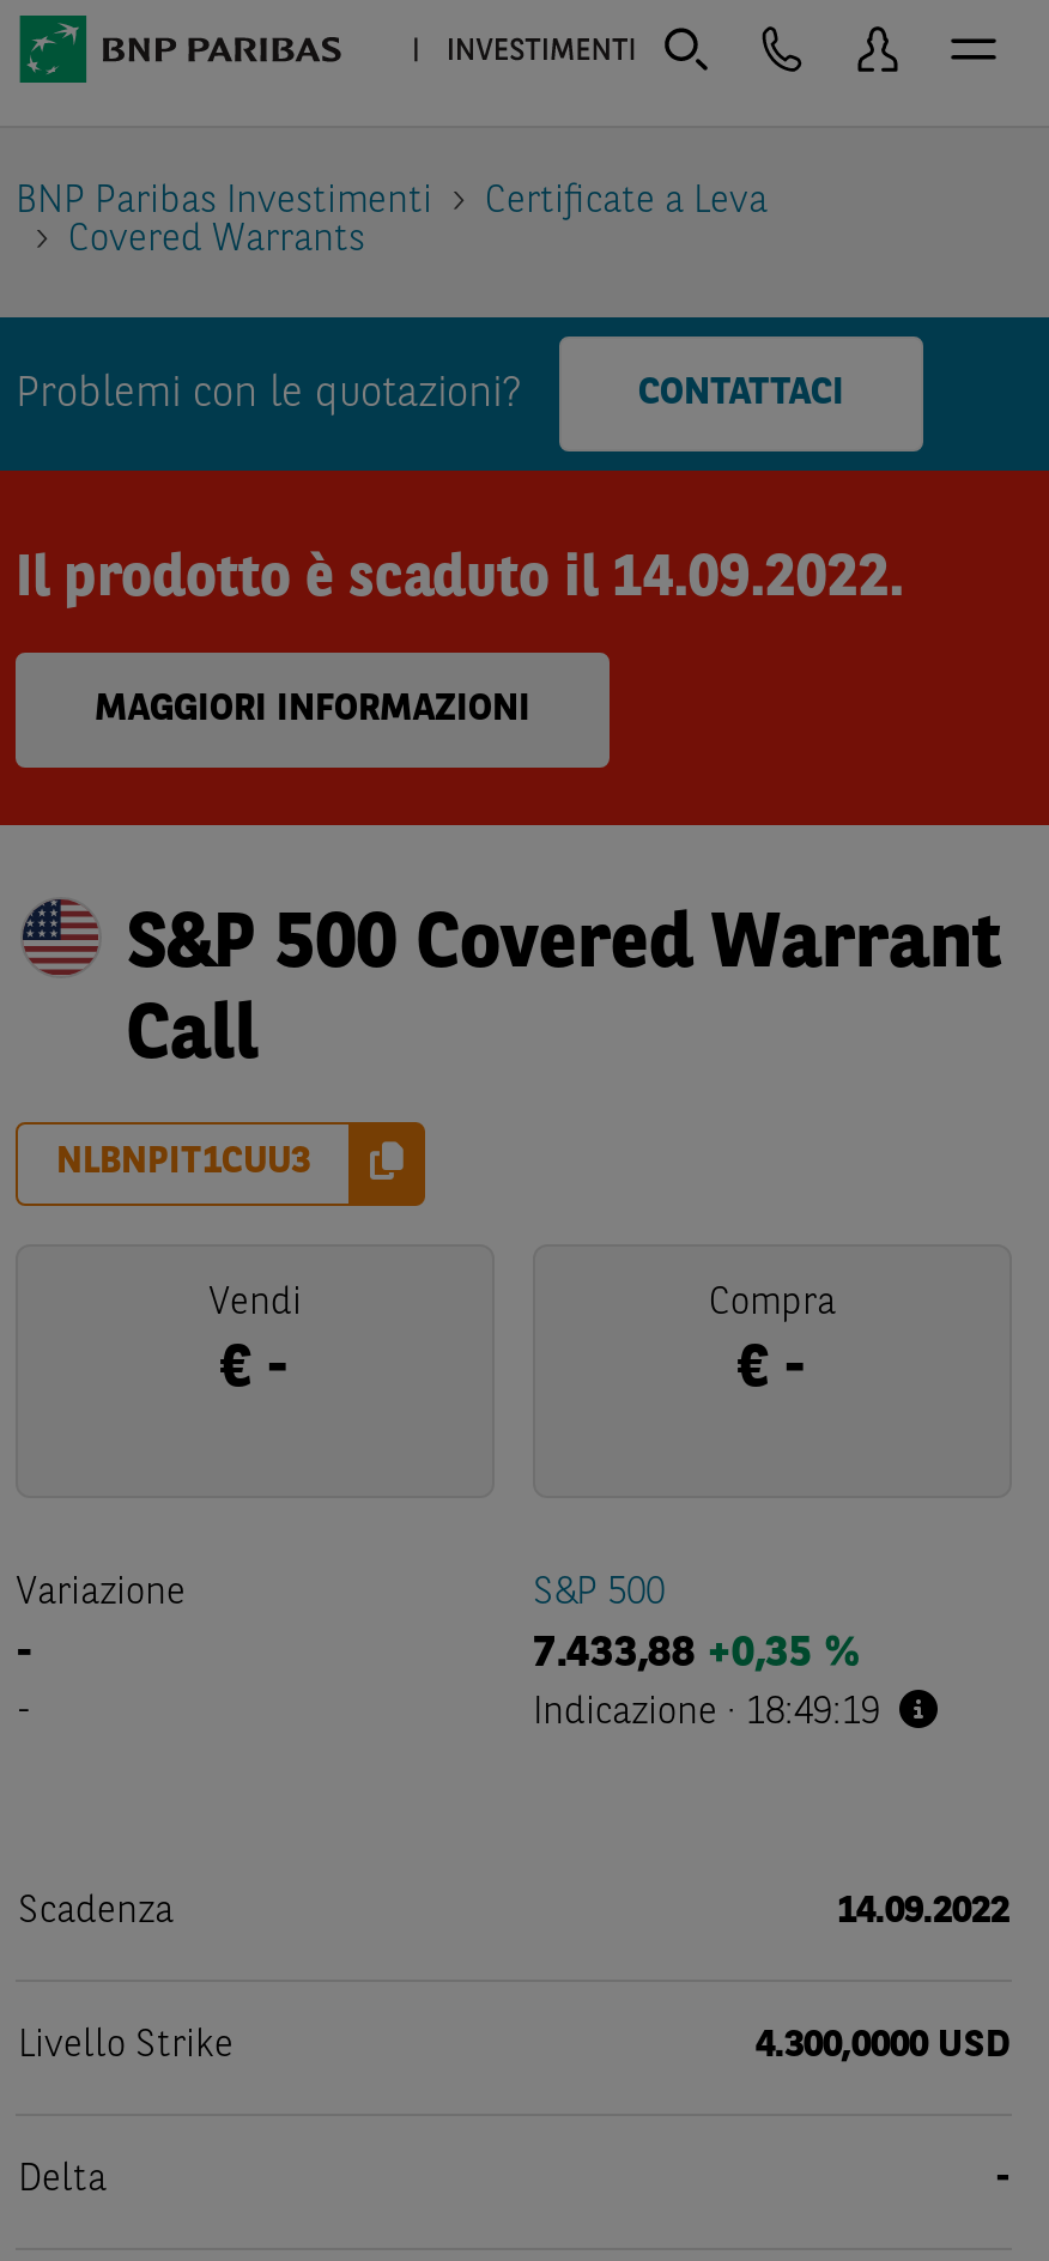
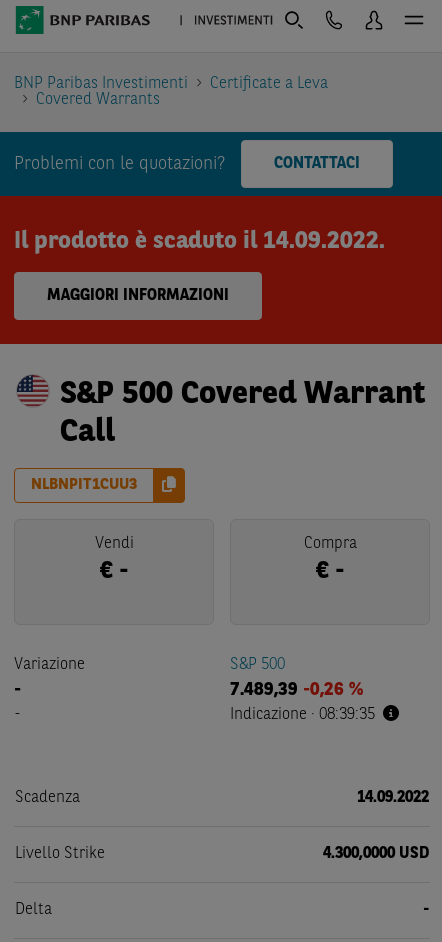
[533,1632,859,1675] 7.433,88 +0,35 % -> [230,681,363,699] 7.489,39 -0,26 %
[533,1695,880,1733] Indicazione · 18:49:19 -> [230,707,375,723] Indicazione · 08:39:35

